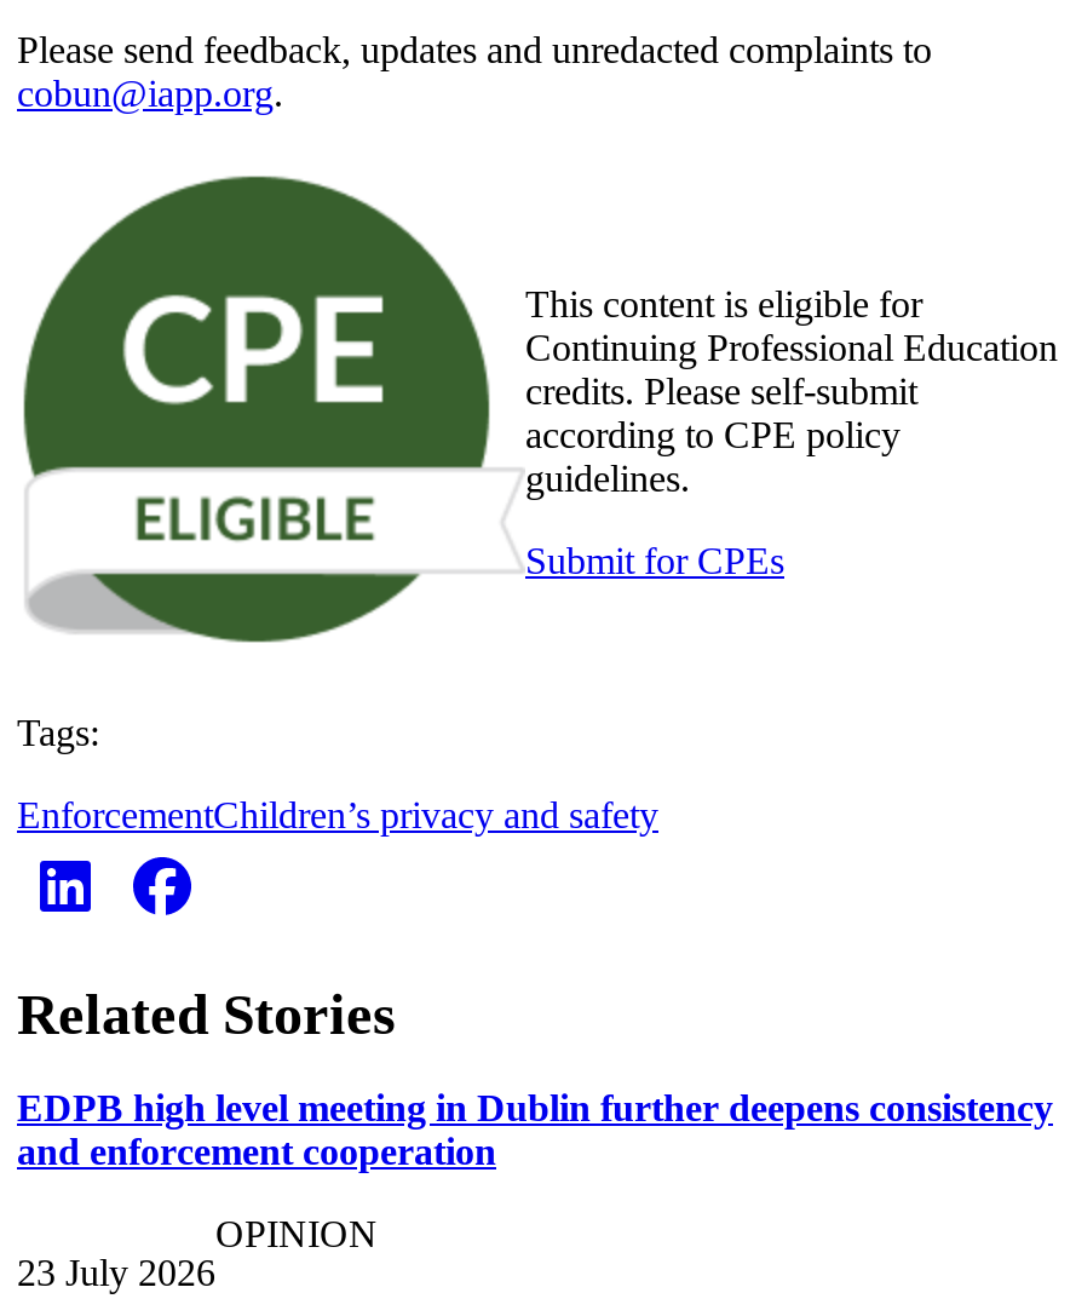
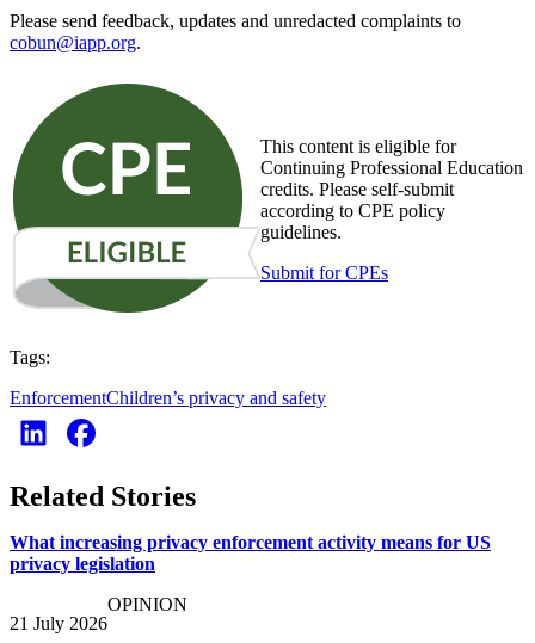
[17,1087,1053,1172] EDPB high level meeting in Dublin further deepens consistency | and enforcement cooperation -> [10,532,491,574] What increasing privacy enforcement activity means for US | privacy legislation
[17,1252,215,1293] 23 July 2026 -> [10,613,107,633] 21 July 2026

